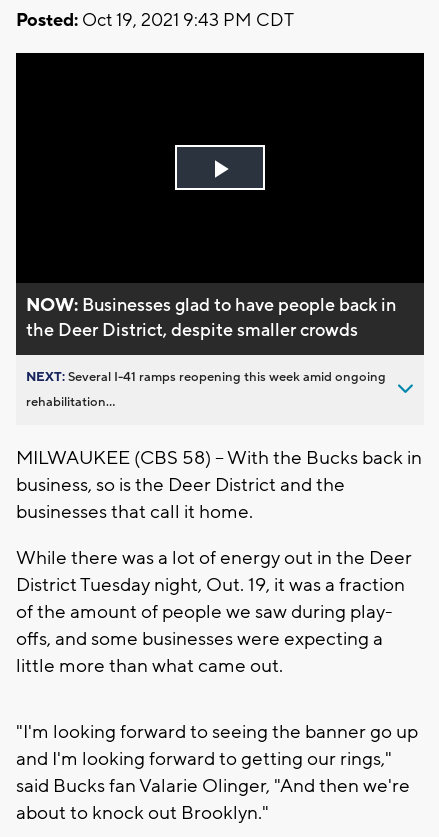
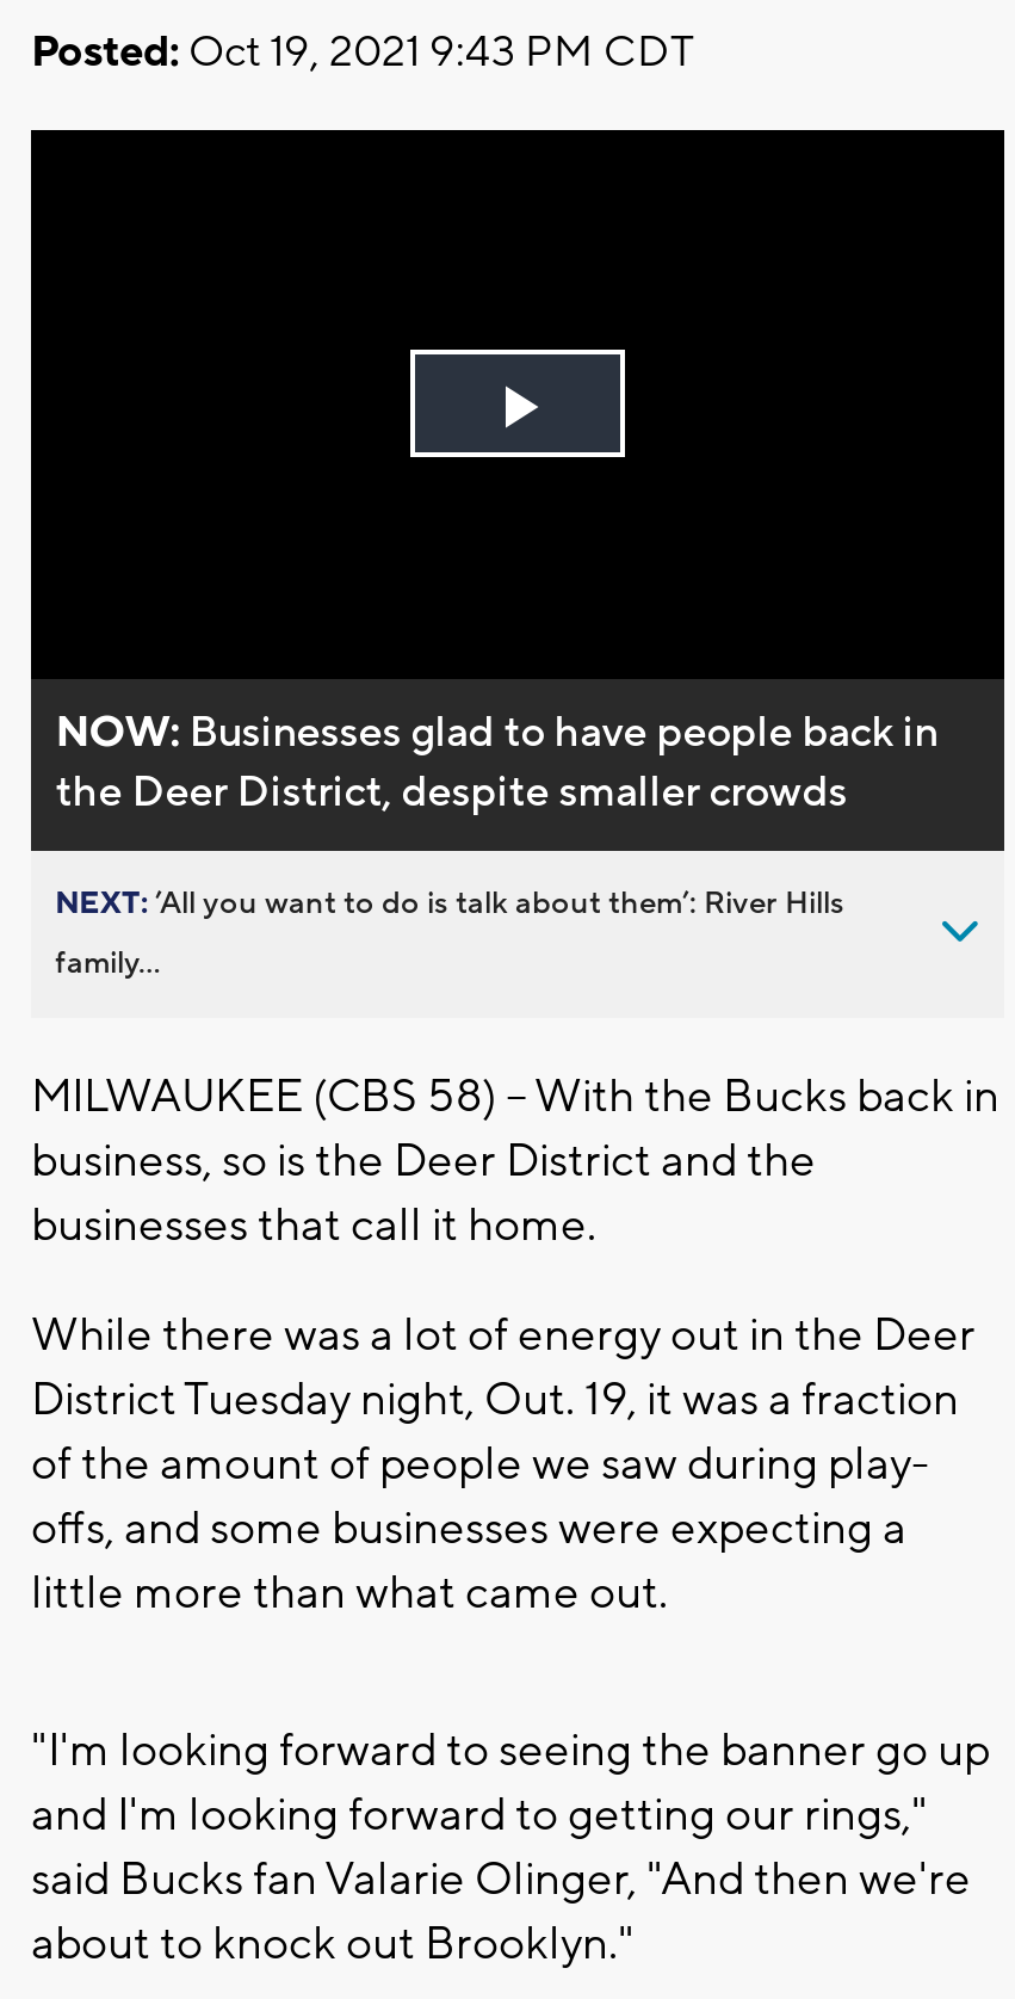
[26,369,386,385] NEXT: Several I-41 ramps reopening this week amid ongoing -> [55,884,844,922] NEXT: ’All you want to do is talk about them’: River Hills
[26,394,115,410] rehabilitation... -> [55,944,160,982] family...

